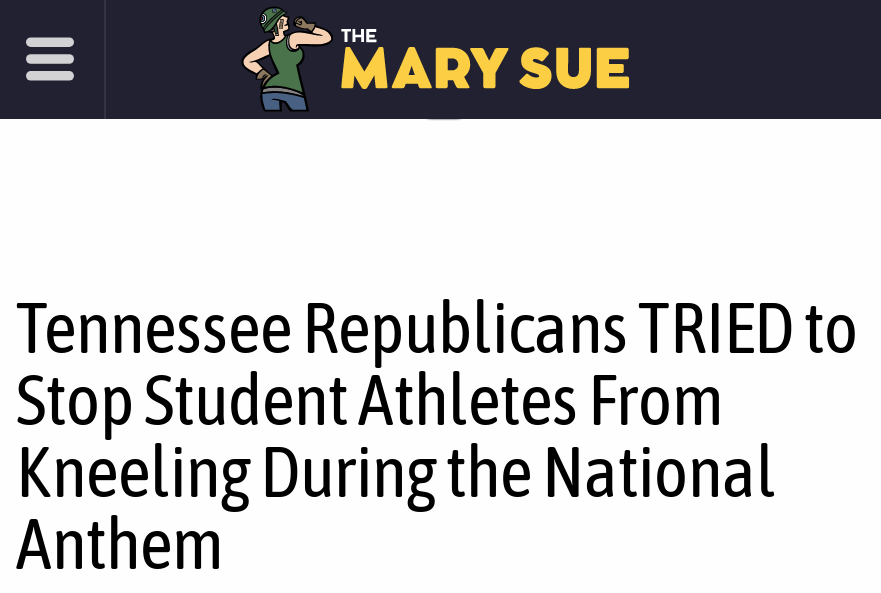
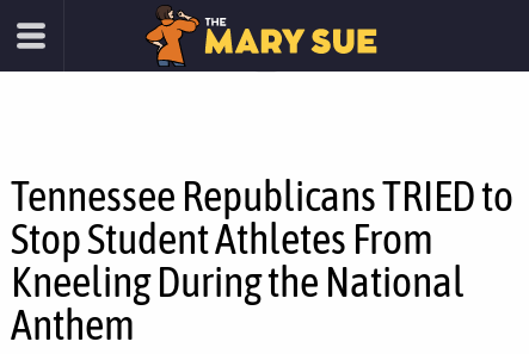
[242,9,332,107] [image] -> [146,8,199,64] [image]

